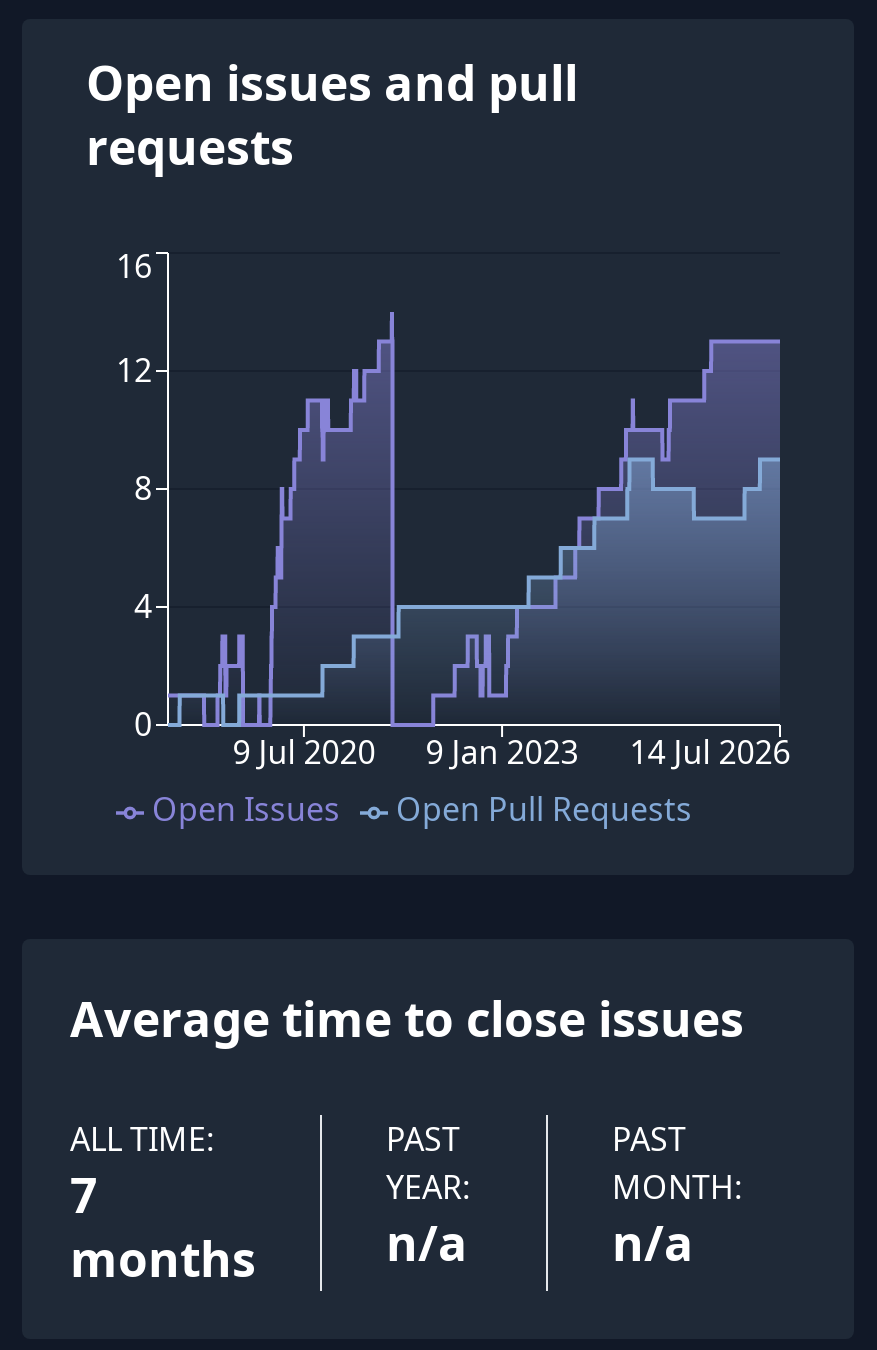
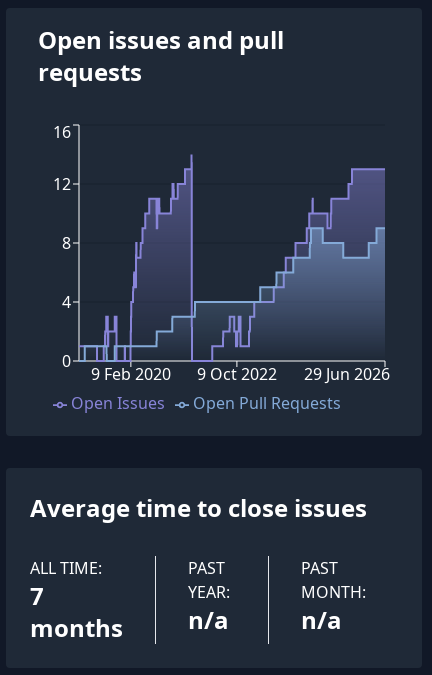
[232,730,790,773] 9 Jul 2020 | 9 Jan 2023 | 14 Jul 2026 -> [91,363,390,385] 9 Feb 2020 | 9 Oct 2022 | 29 Jun 2026

